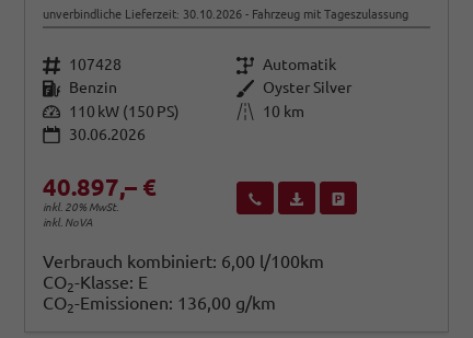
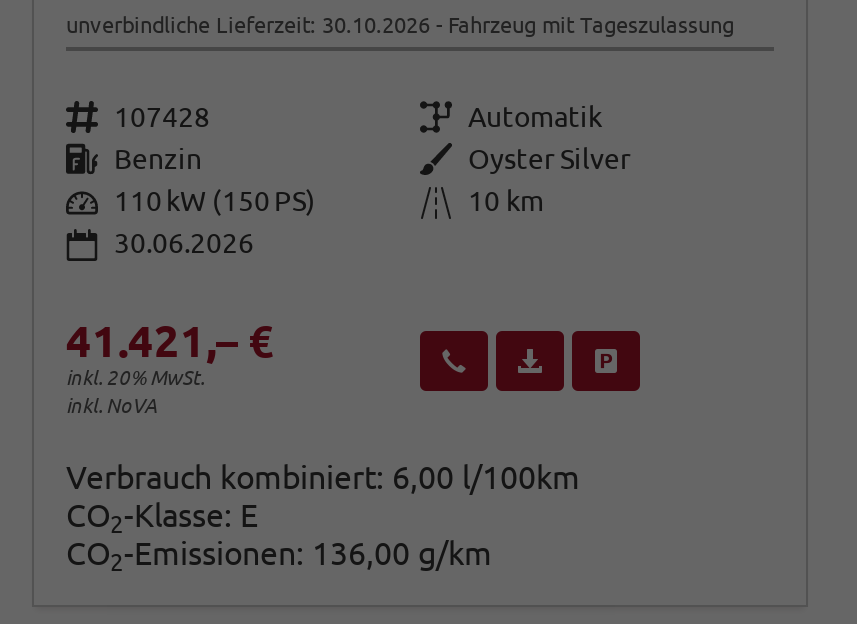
[43,173,157,200] 40.897,– € -> [66,314,274,364] 41.421,– €

